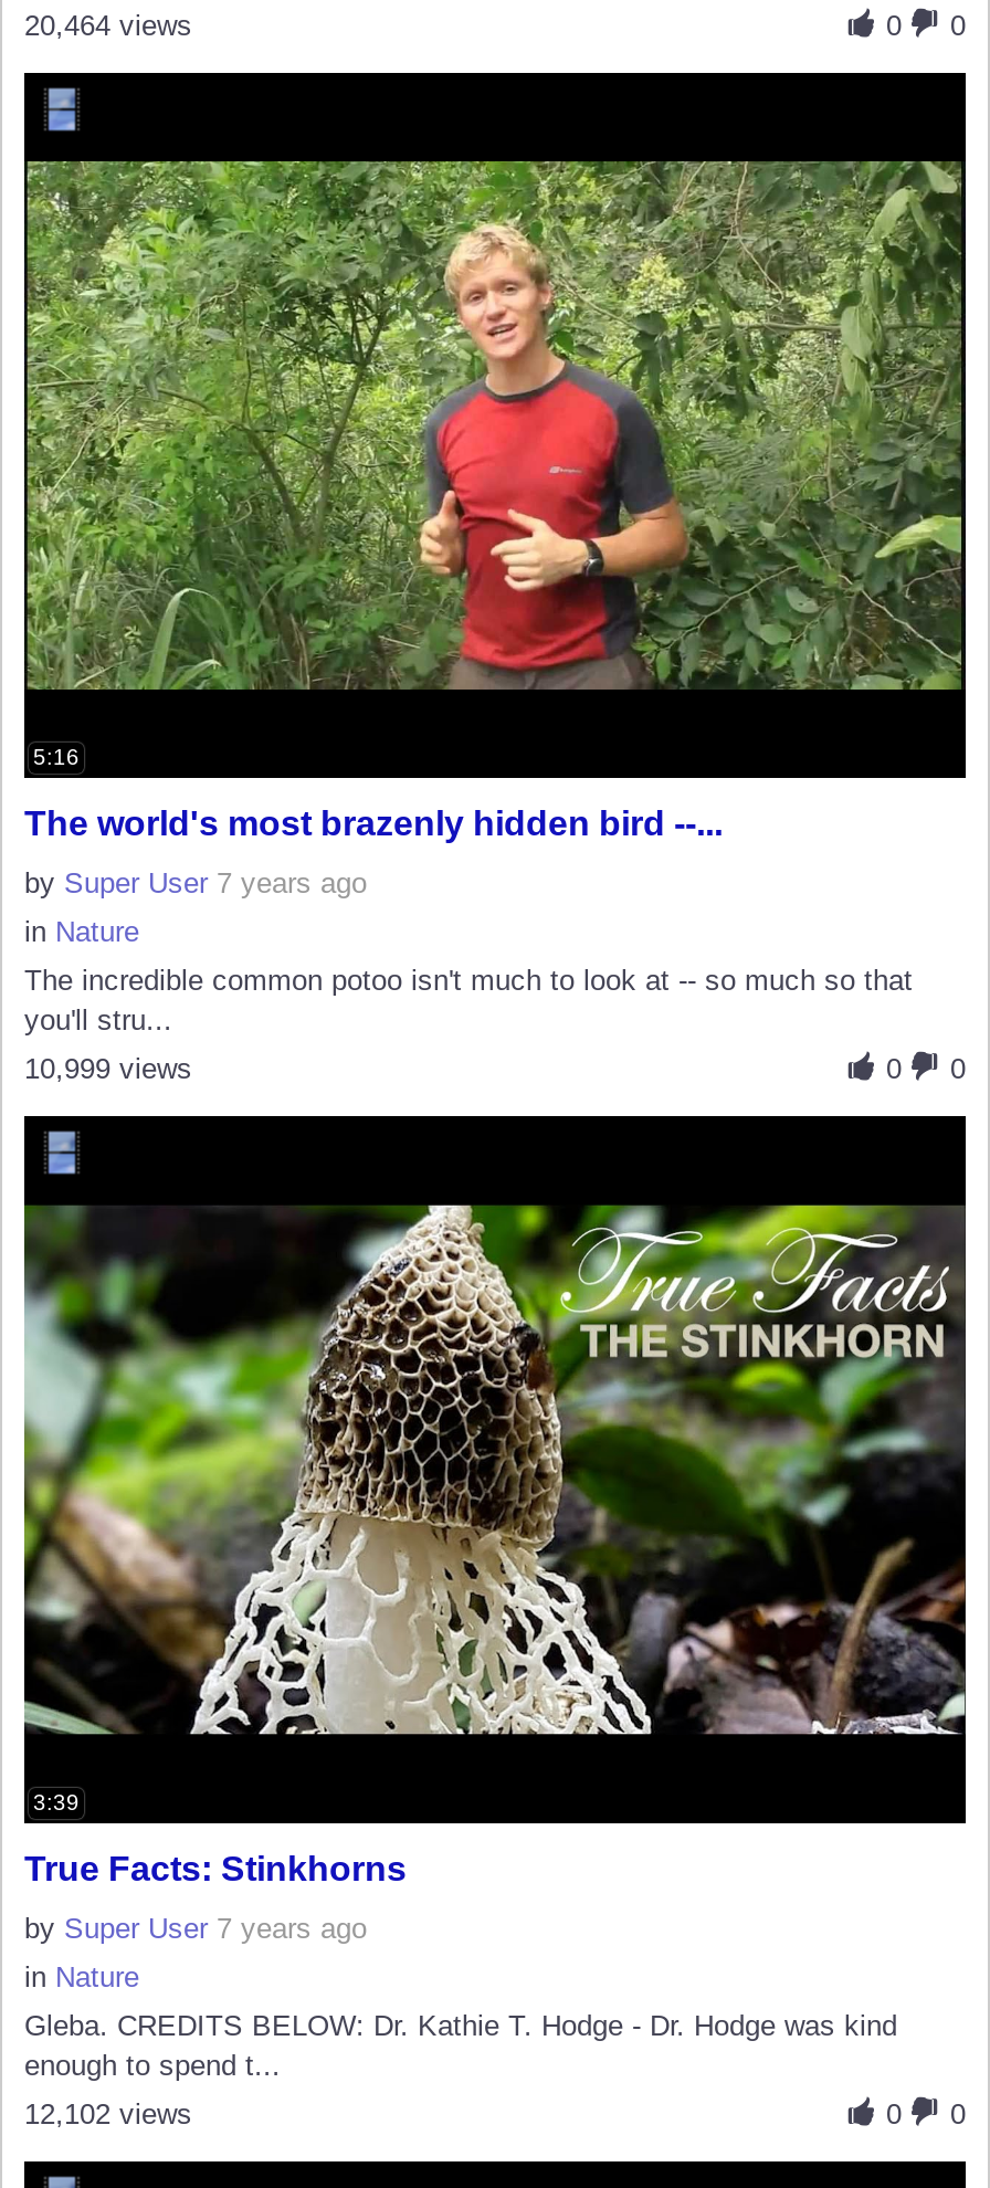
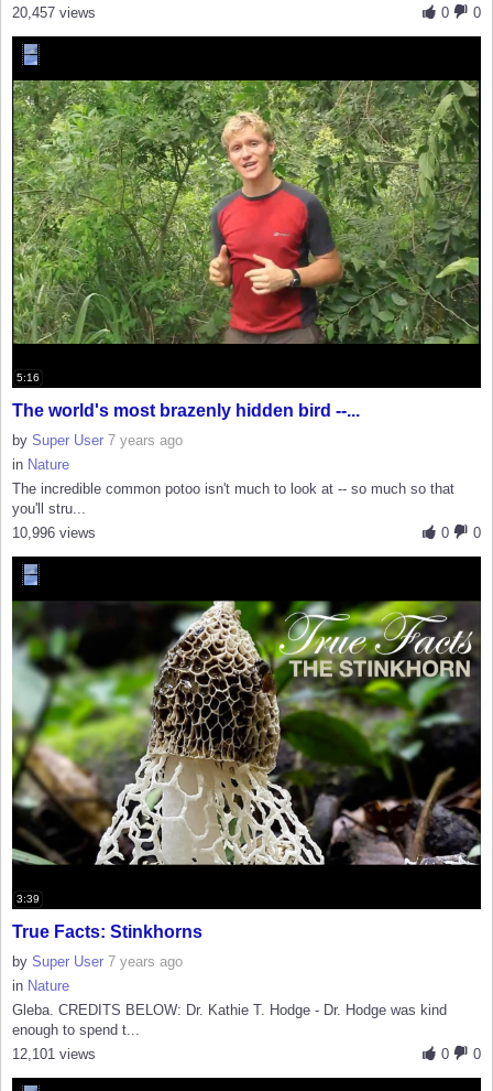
[24,8,192,41] 20,464 views -> [12,4,96,20] 20,457 views
[24,1052,192,1085] 10,999 views -> [12,525,96,541] 10,996 views
[24,2096,192,2129] 12,102 views -> [12,1045,96,1062] 12,101 views

